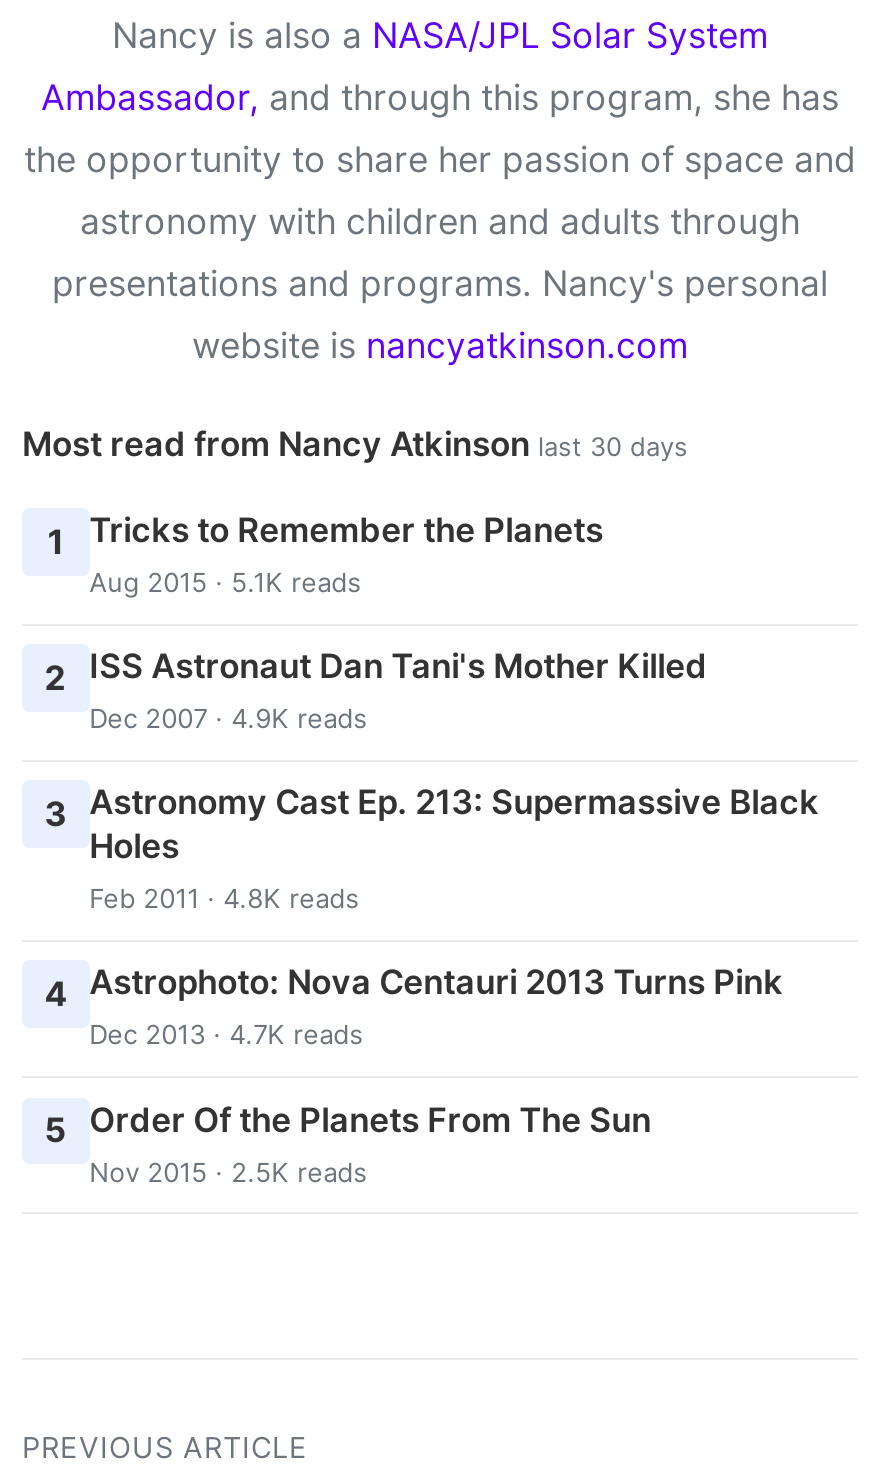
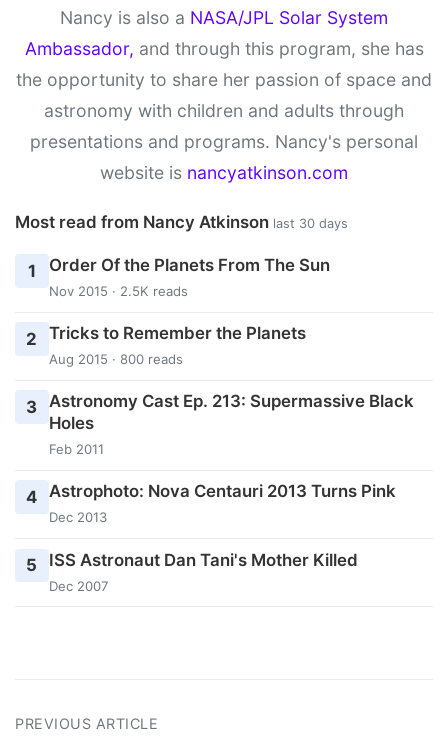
[89,510,603,598] Tricks to Remember the Planets | Aug 2015 · 5.1K reads -> [49,255,330,299] Order Of the Planets From The Sun | Nov 2015 · 2.5K reads
[45,646,707,734] 2 ISS Astronaut Dan Tani's Mother Killed | Dec 2007 · 4.9K reads -> [26,323,306,367] 2 Tricks to Remember the Planets | Aug 2015 · 800 reads
[89,883,359,915] Feb 2011 · 4.8K reads -> [49,441,104,457] Feb 2011
[89,1019,363,1051] Dec 2013 · 4.7K reads -> [49,509,107,525] Dec 2013
[45,1099,651,1187] 5 Order Of the Planets From The Sun | Nov 2015 · 2.5K reads -> [26,550,358,594] 5 ISS Astronaut Dan Tani's Mother Killed | Dec 2007

